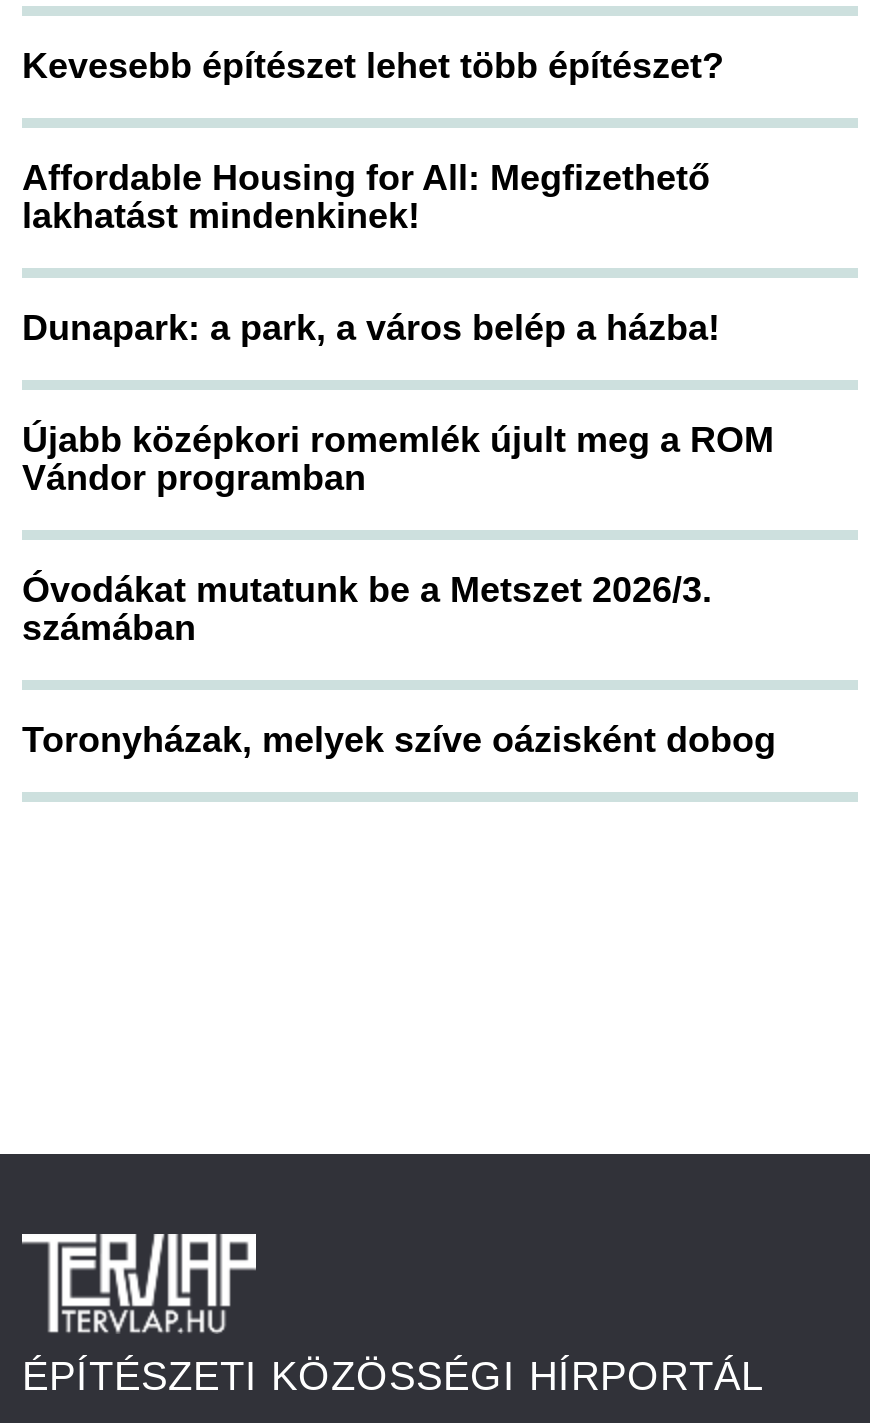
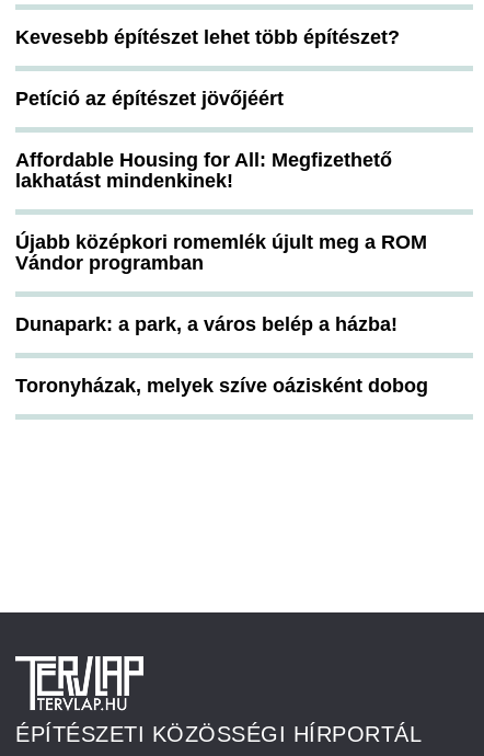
none -> [15,88,284,110] Petíció az építészet jövőjéért
moved [22,159,710,237] -> [15,149,392,192]: Affordable Housing for All: Megfizethető | lakhatást mindenkinek!
moved [22,309,720,349] -> [15,314,397,336]: Dunapark: a park, a város belép a házba!
[22,571,712,649] Óvodákat mutatunk be a Metszet 2026/3. | számában -> none

